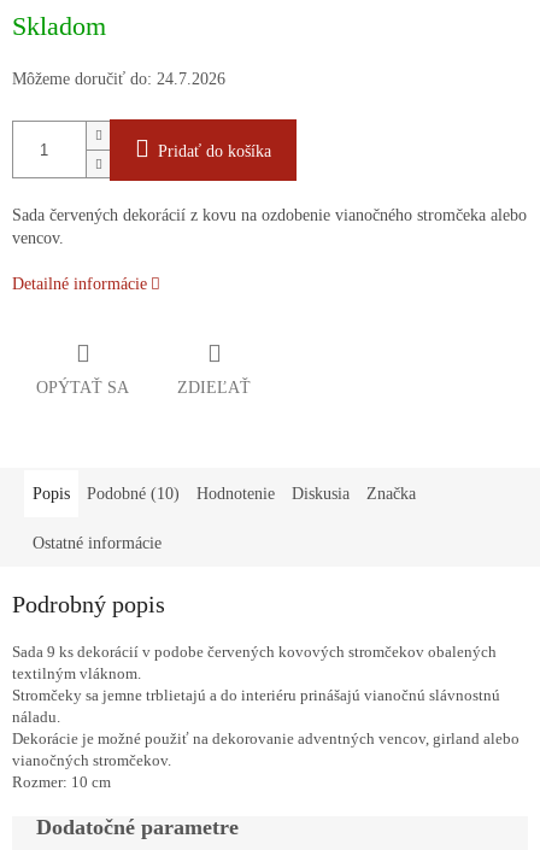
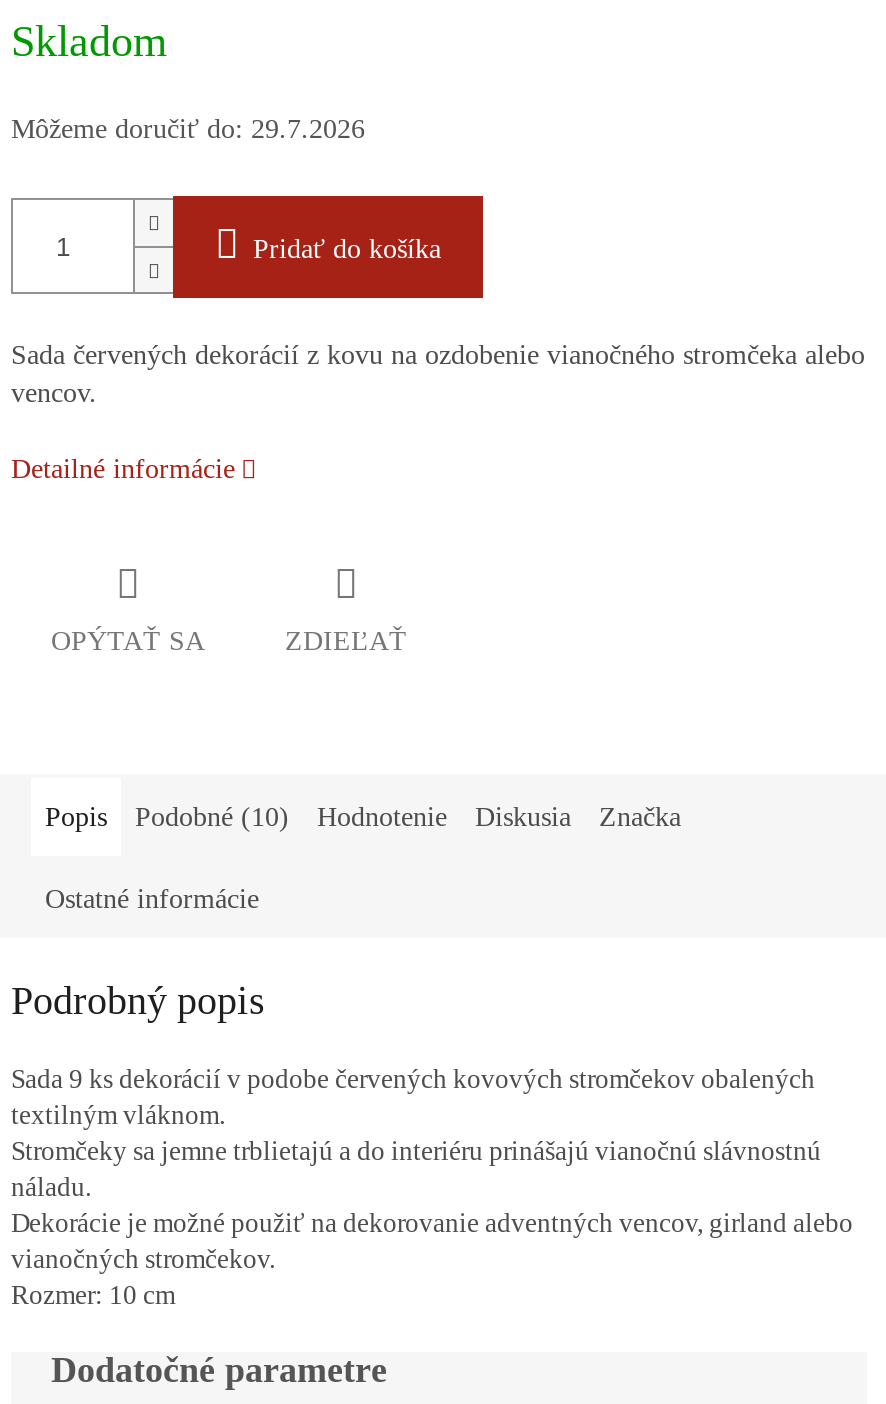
[12,70,225,88] Môžeme doručiť do: 24.7.2026 -> [11,114,365,144] Môžeme doručiť do: 29.7.2026

